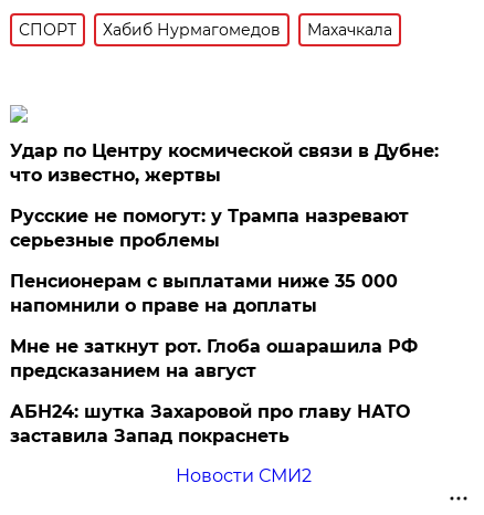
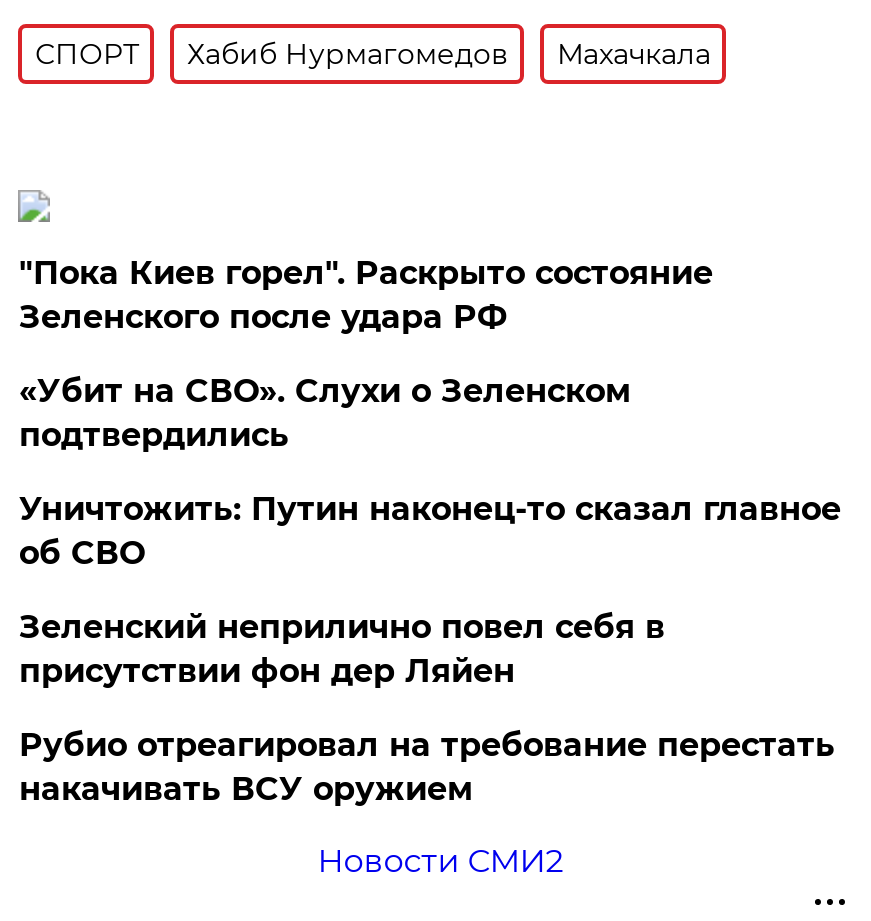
[10,140,439,185] Удар по Центру космической связи в Дубне: | что известно, жертвы -> [19,253,713,335] "Пока Киев горел". Раскрыто состояние | Зеленского после удара РФ
[10,205,409,250] Русские не помогут: у Трампа назревают | серьезные проблемы -> [19,371,631,453] «Убит на СВО». Слухи о Зеленском | подтвердились
[10,270,398,316] Пенсионерам с выплатами ниже 35 000 | напомнили о праве на доплаты -> [19,489,841,571] Уничтожить: Путин наконец-то сказал главное | об СВО
[10,336,418,381] Мне не заткнут рот. Глоба ошарашила РФ | предсказанием на август -> [19,607,665,689] Зеленский неприлично повел cебя в | присутствии фон дер Ляйен
[10,401,410,446] АБН24: шутка Захаровой про главу НАТО | заставила Запад покраснеть -> [19,725,835,807] Рубио отреагировал на требование перестать | накачивать ВСУ оружием

